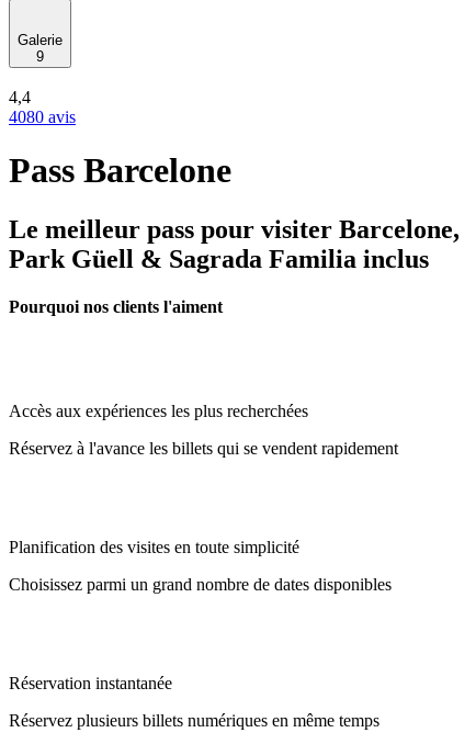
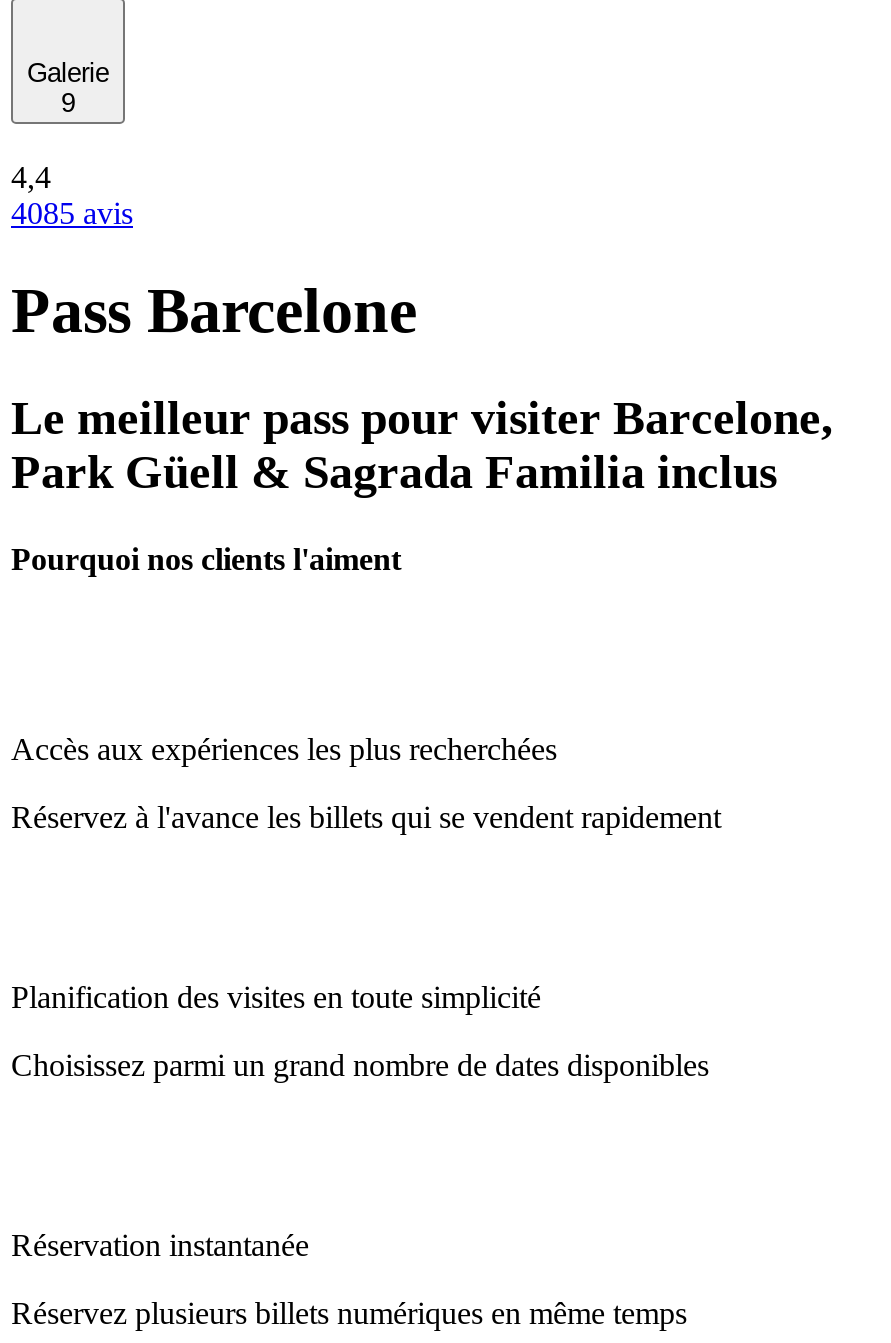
[9,108,76,126] 4080 avis -> [11,196,133,230] 4085 avis

